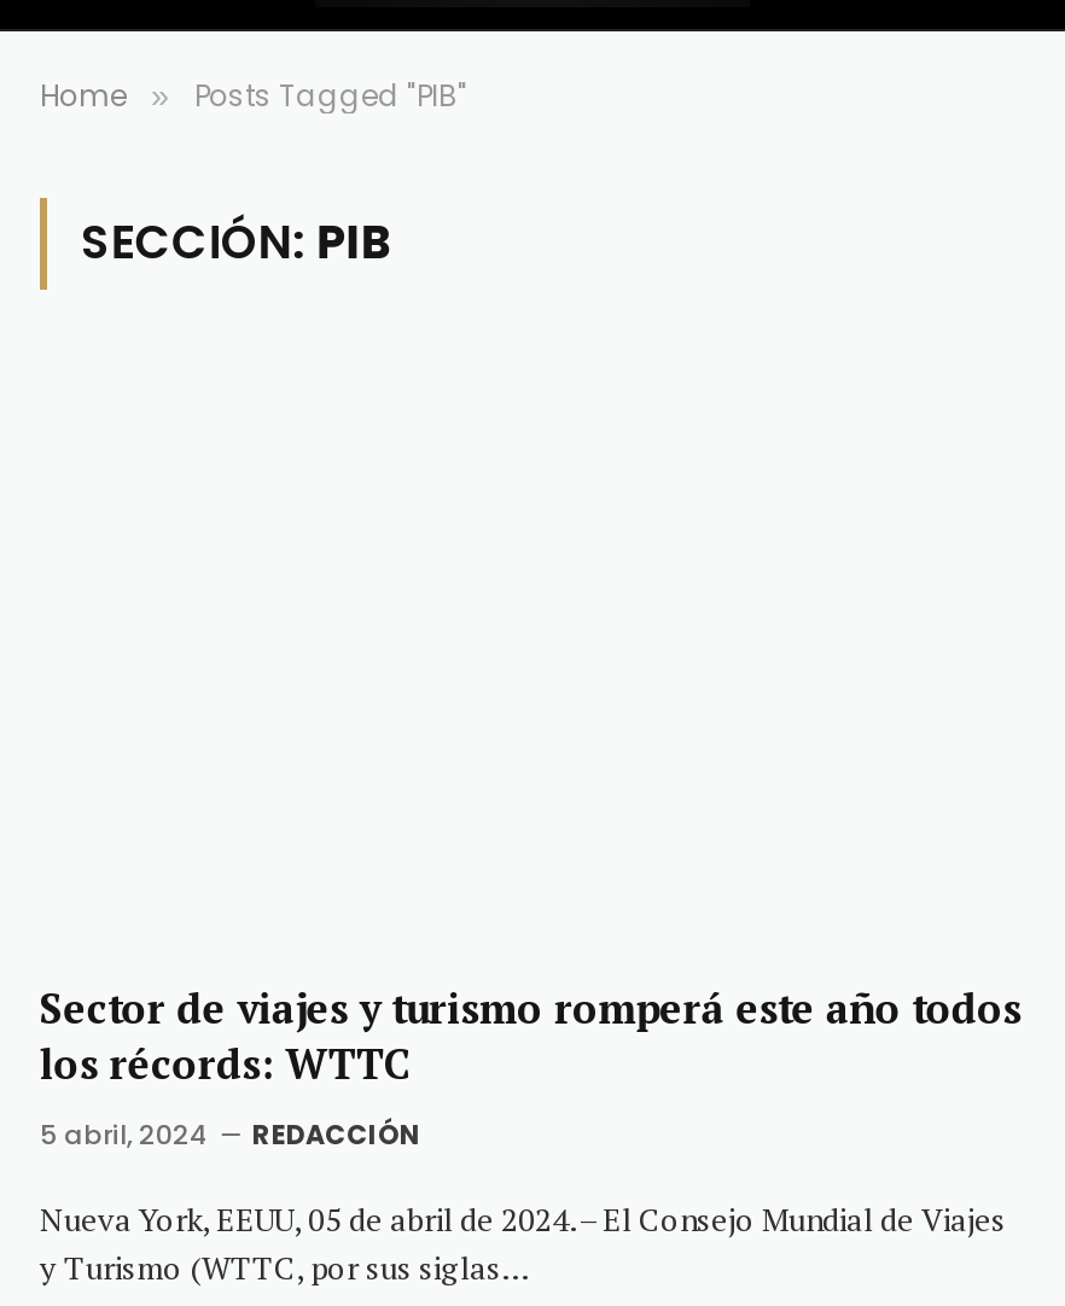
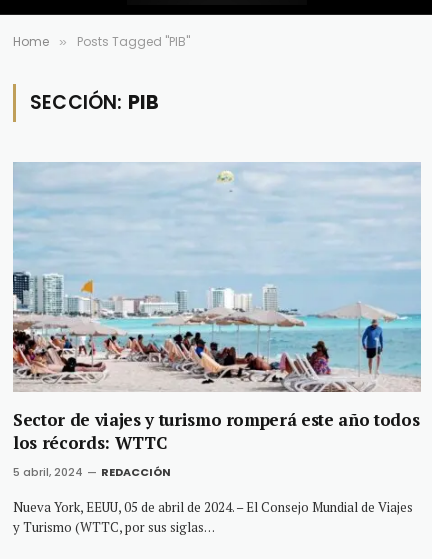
none -> [12,162,422,393] [image]

